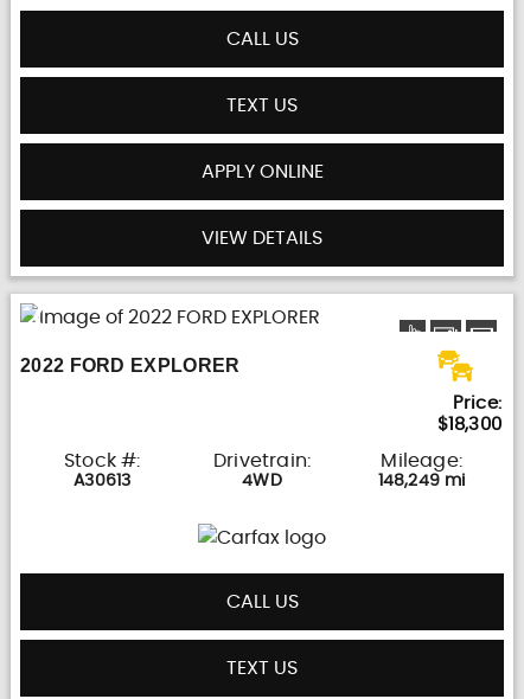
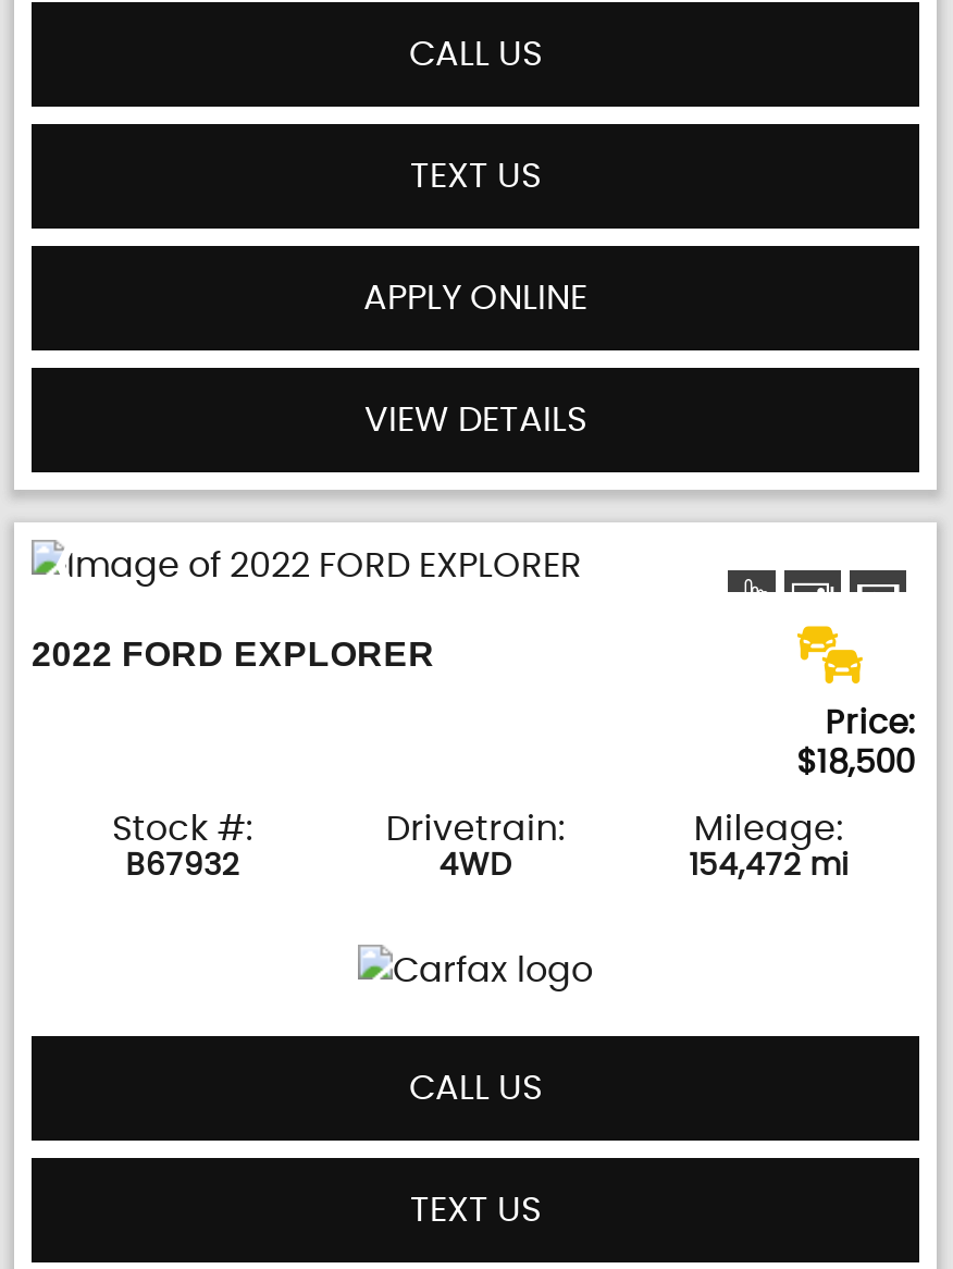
[437,416,501,434] $18,300 -> [797,747,915,780] $18,500
[74,473,131,490] A30613 -> [126,852,239,882] B67932
[378,473,466,490] 148,249 mi -> [689,852,848,882] 154,472 mi

